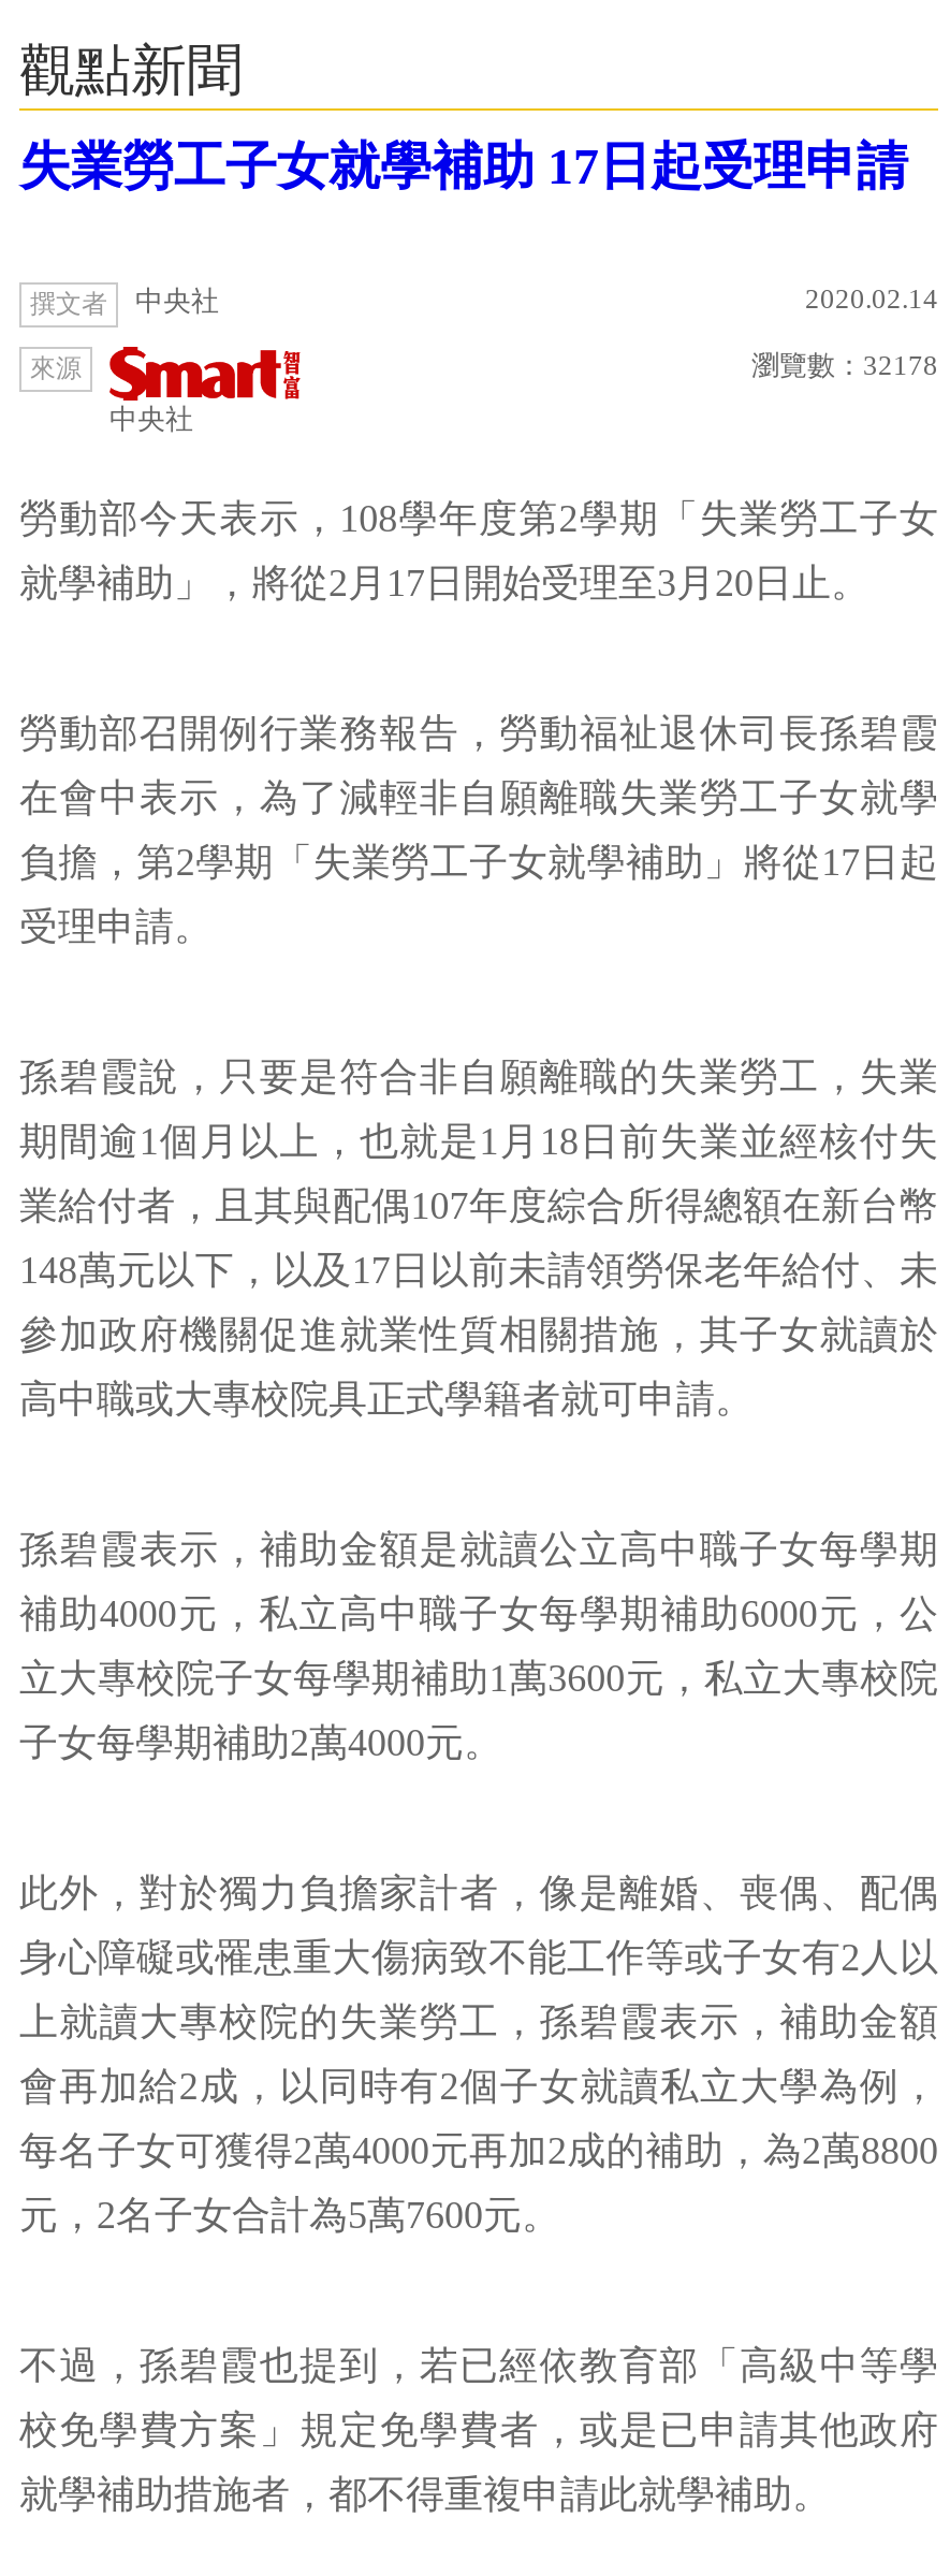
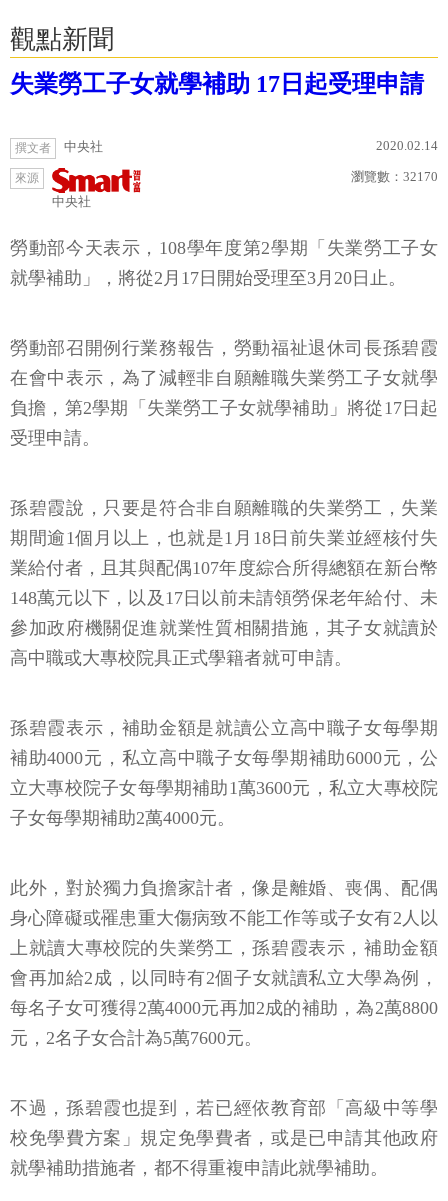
[751,349,938,381] 瀏覽數：32178 -> [351,169,438,184] 瀏覽數：32170

